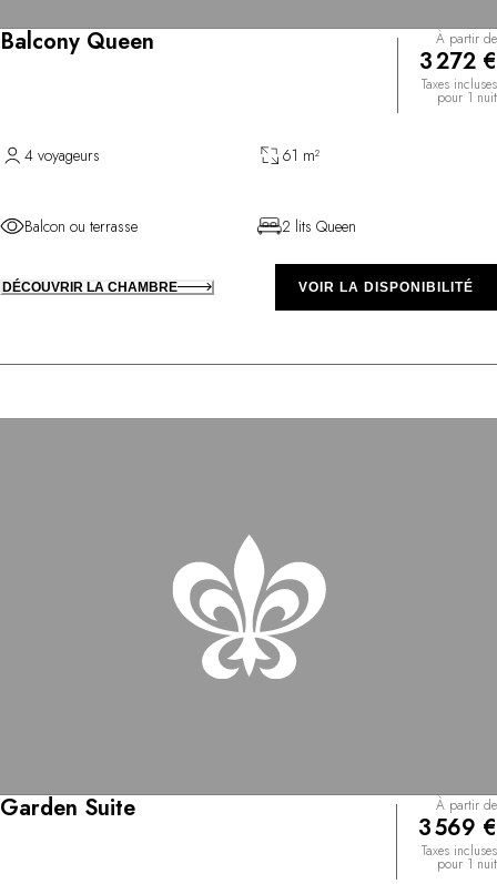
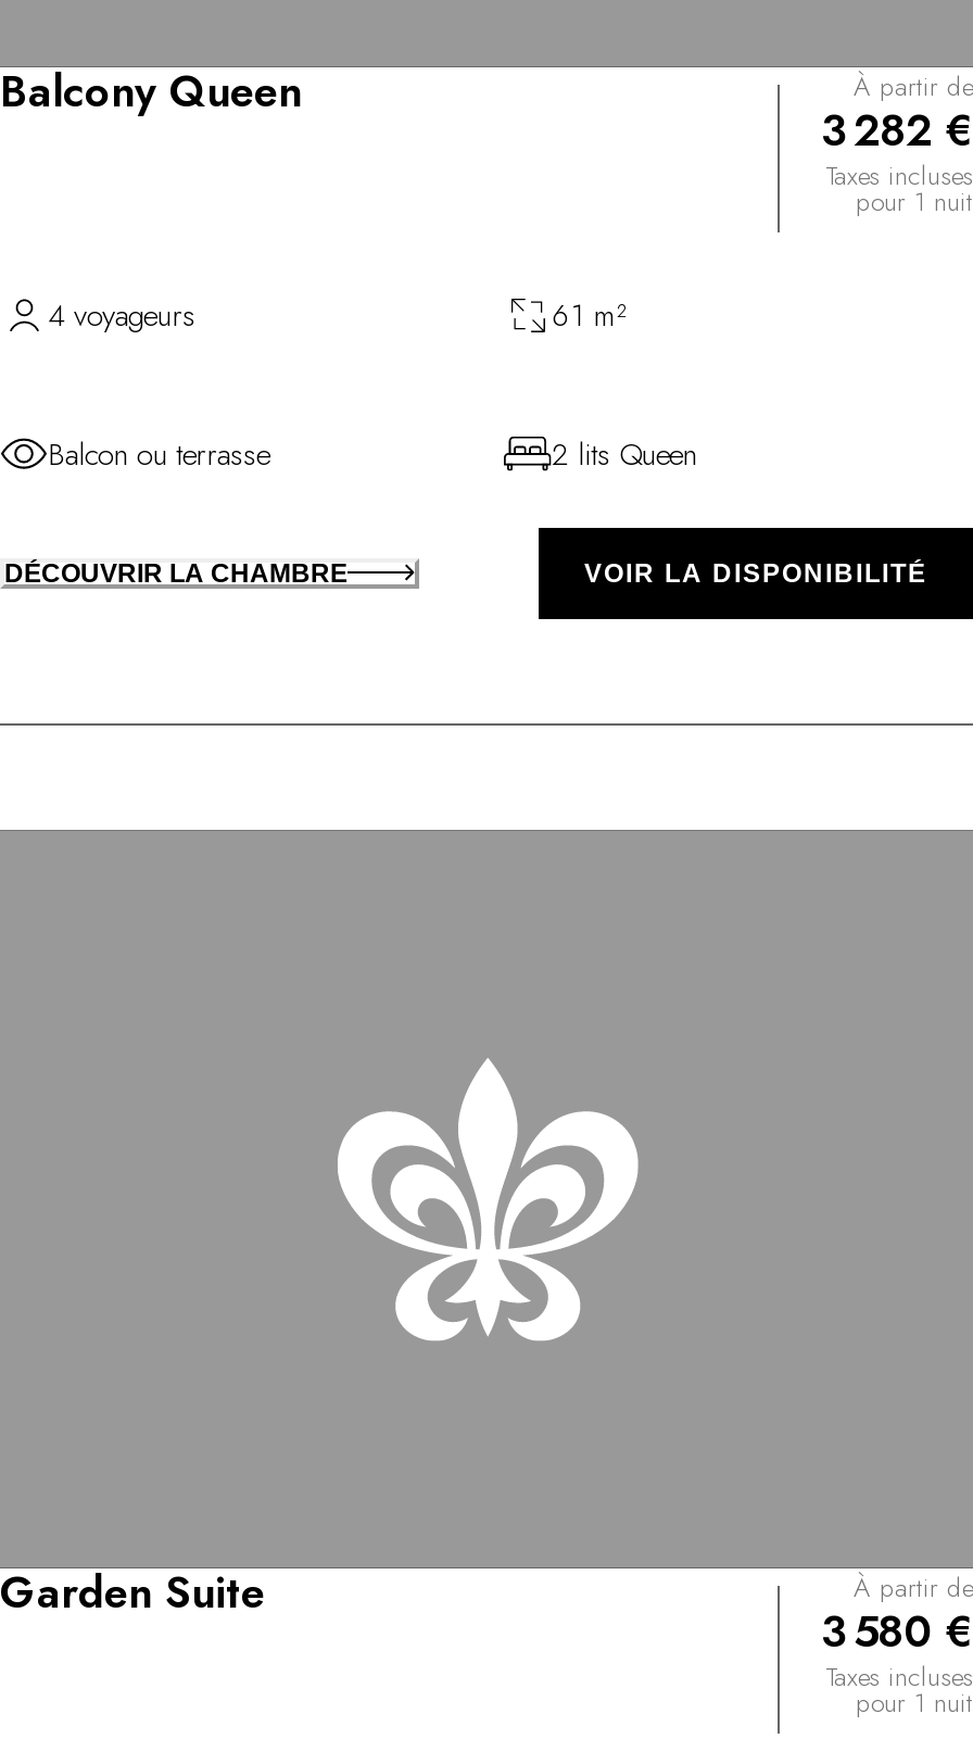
[419,45,497,77] 3 272 € -> [821,99,973,162] 3 282 €
[418,812,497,845] 3 569 € -> [821,1602,973,1665] 3 580 €

